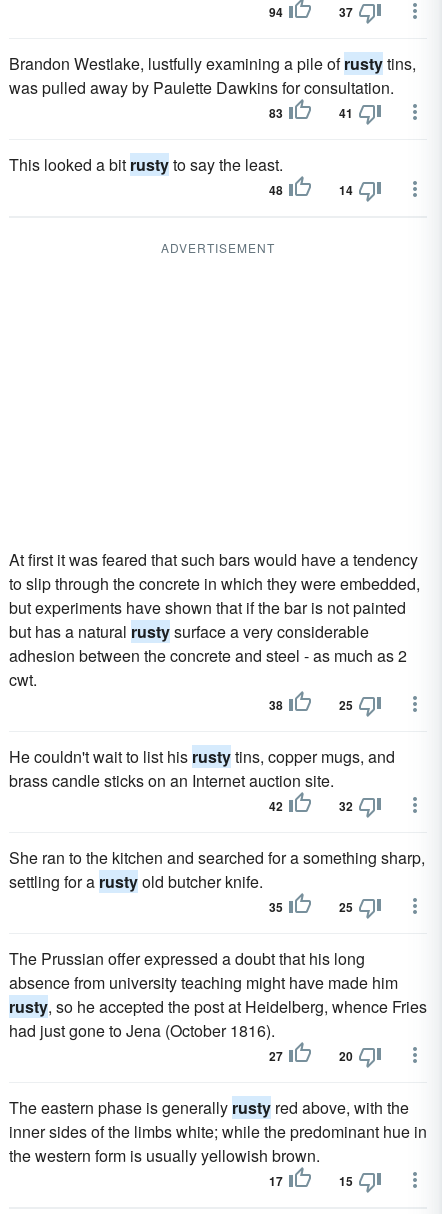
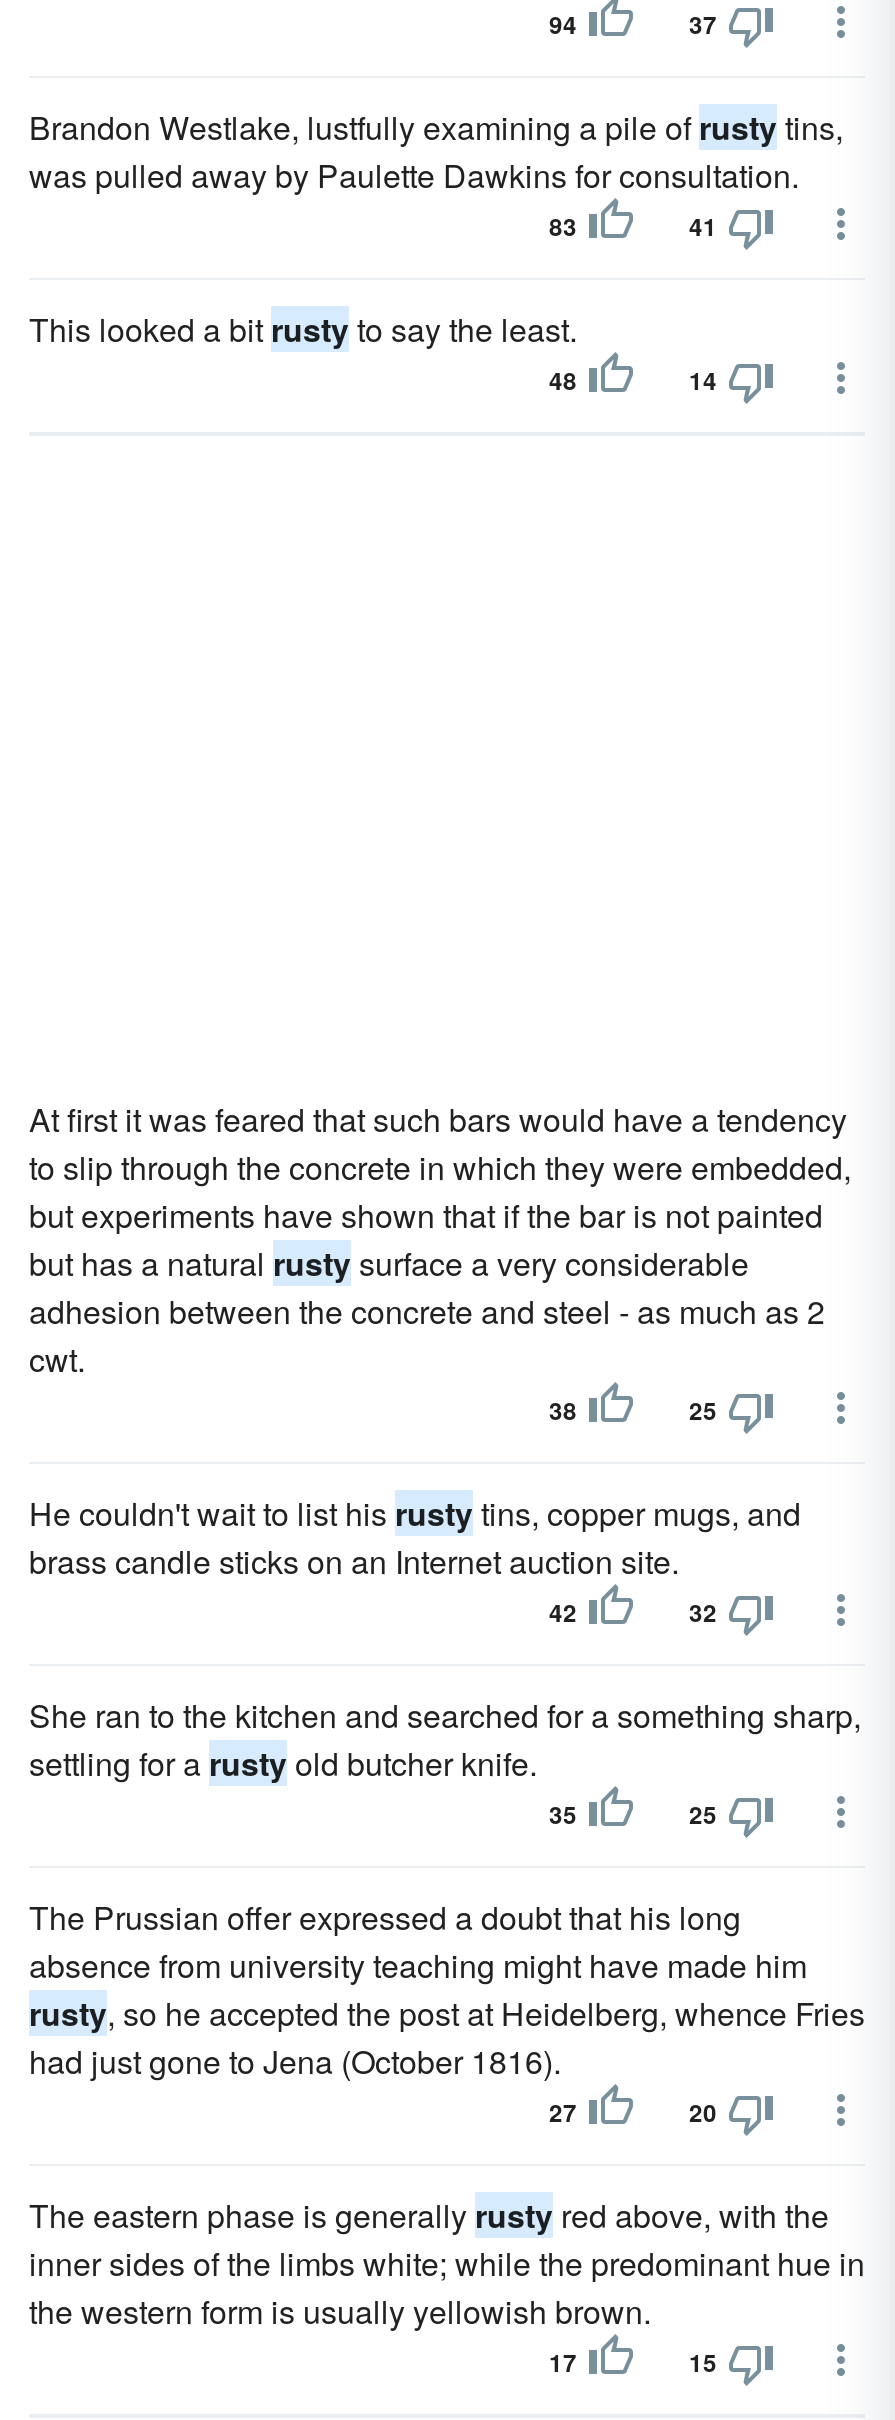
[161,239,275,256] ADVERTISEMENT -> none

